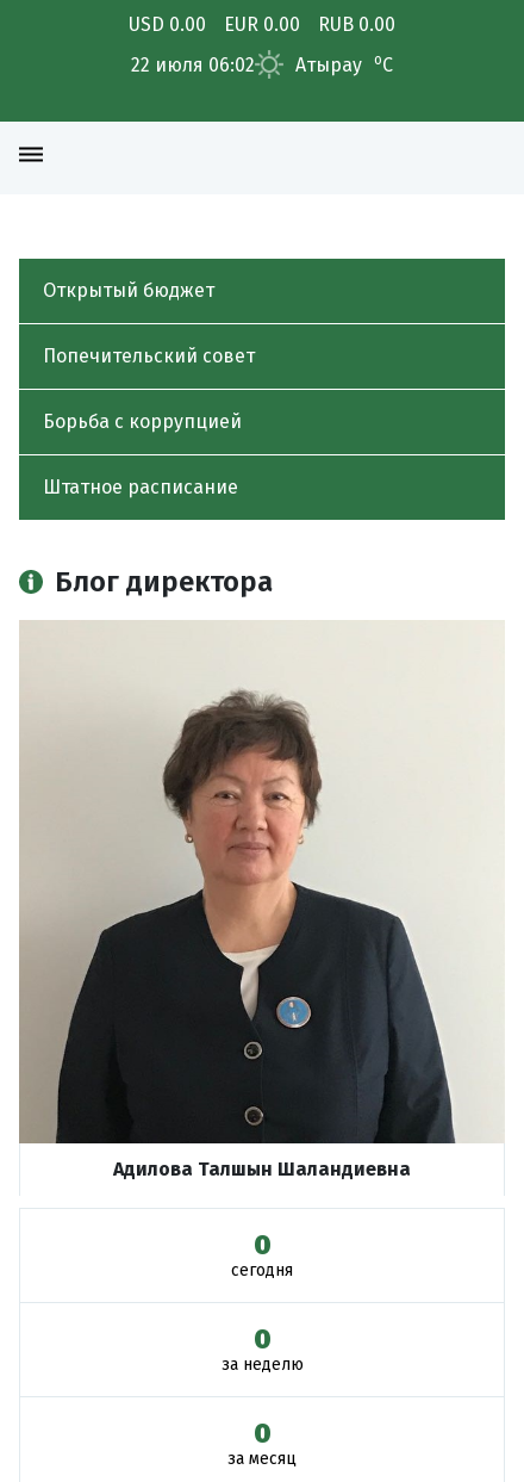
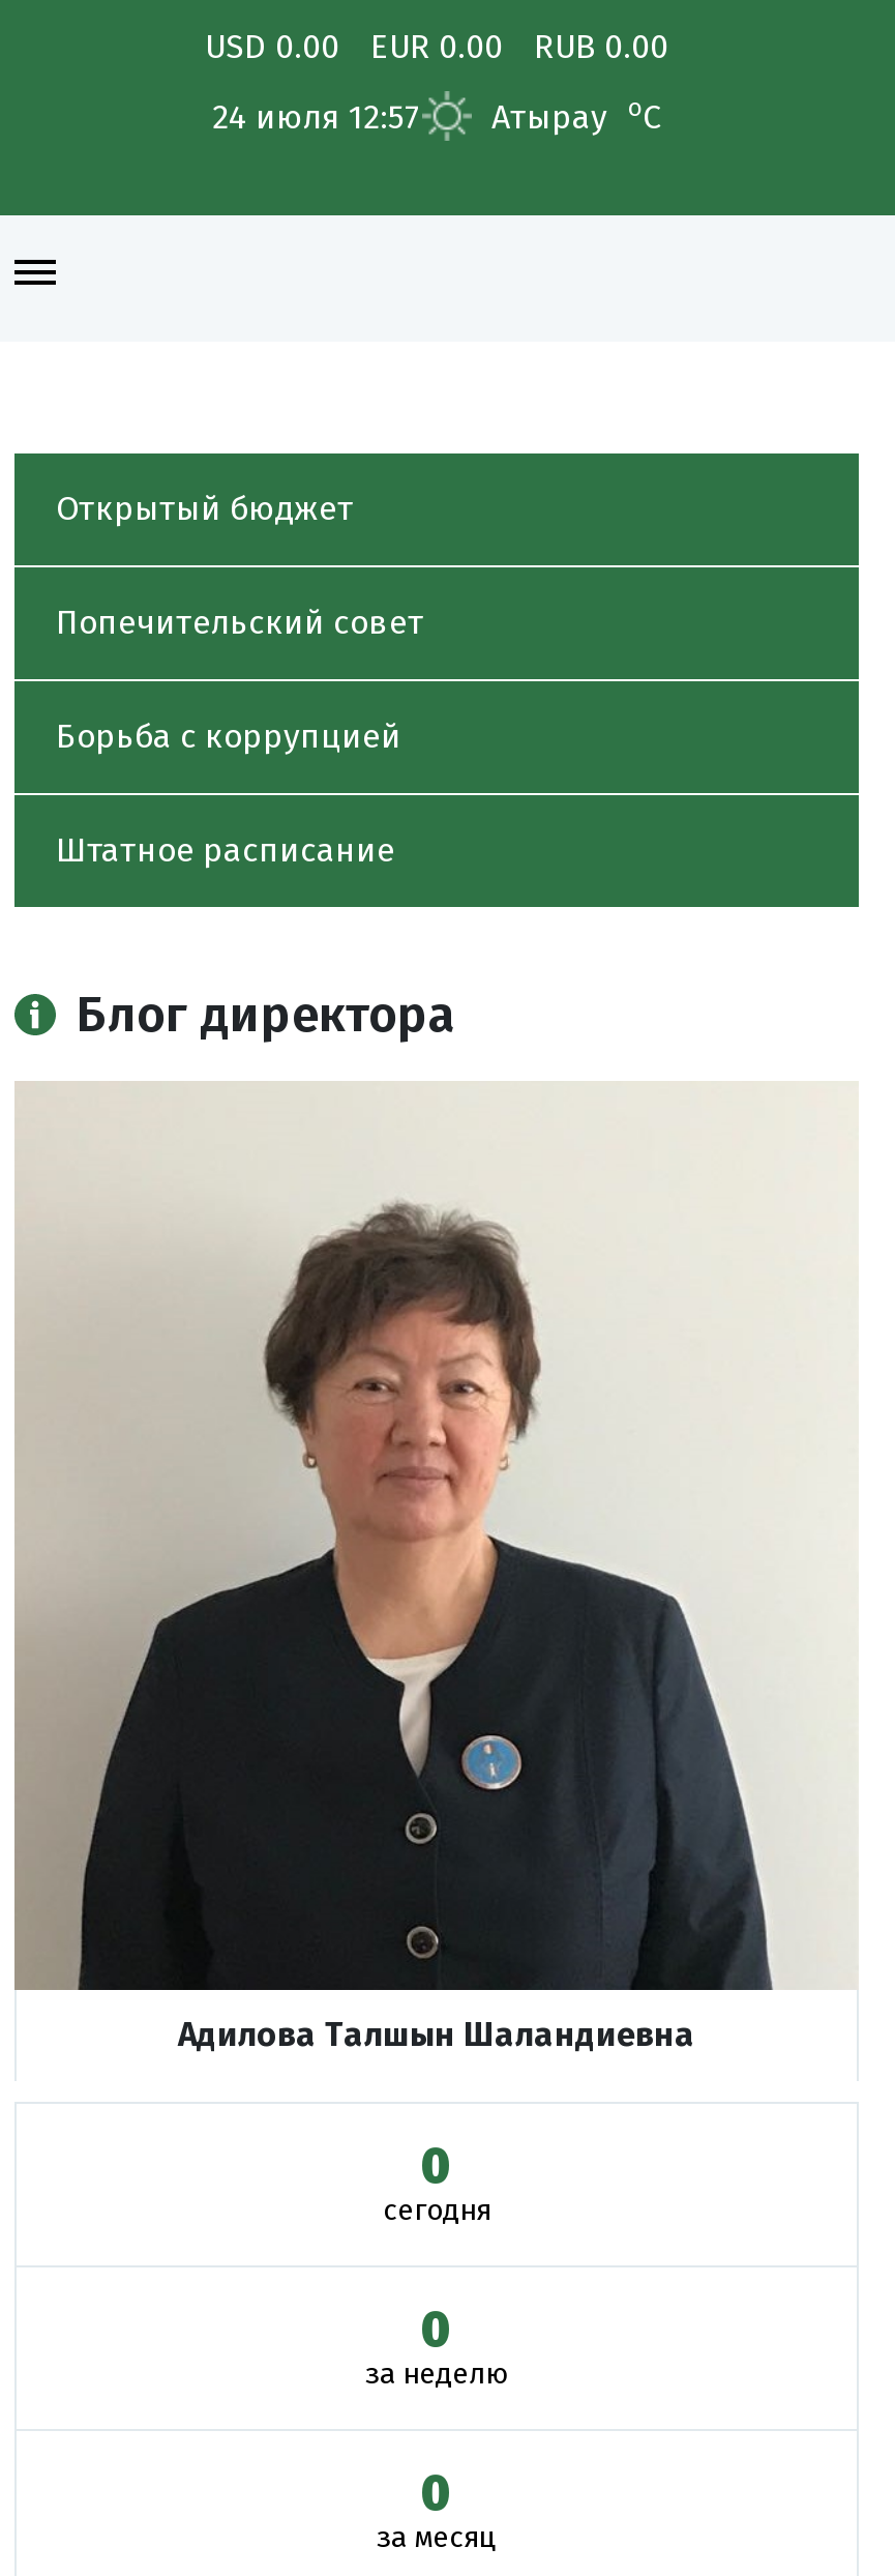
[131,51,393,76] 22 июля 06:02 Атырау oC -> [212,93,661,137] 24 июля 12:57 Атырау oC

